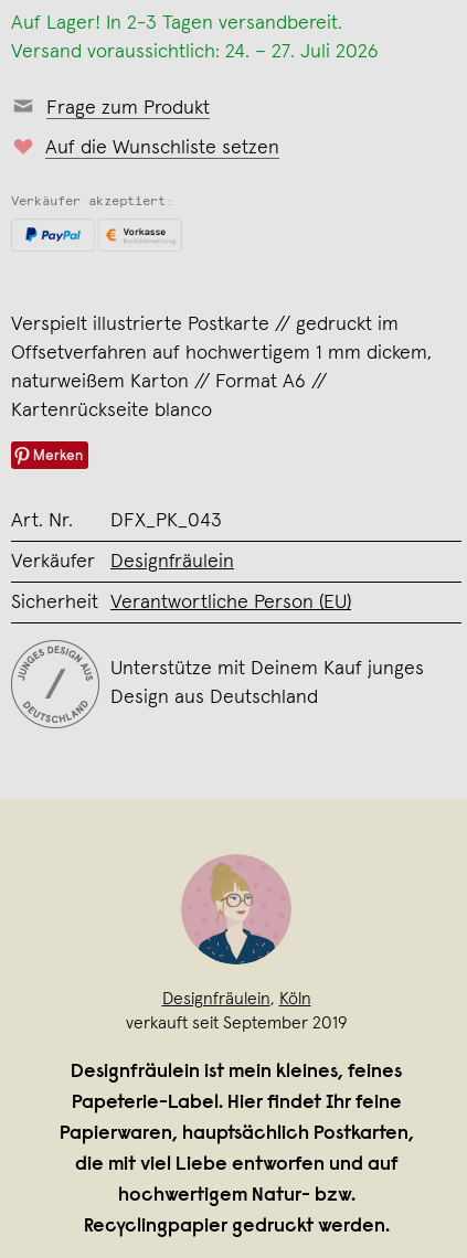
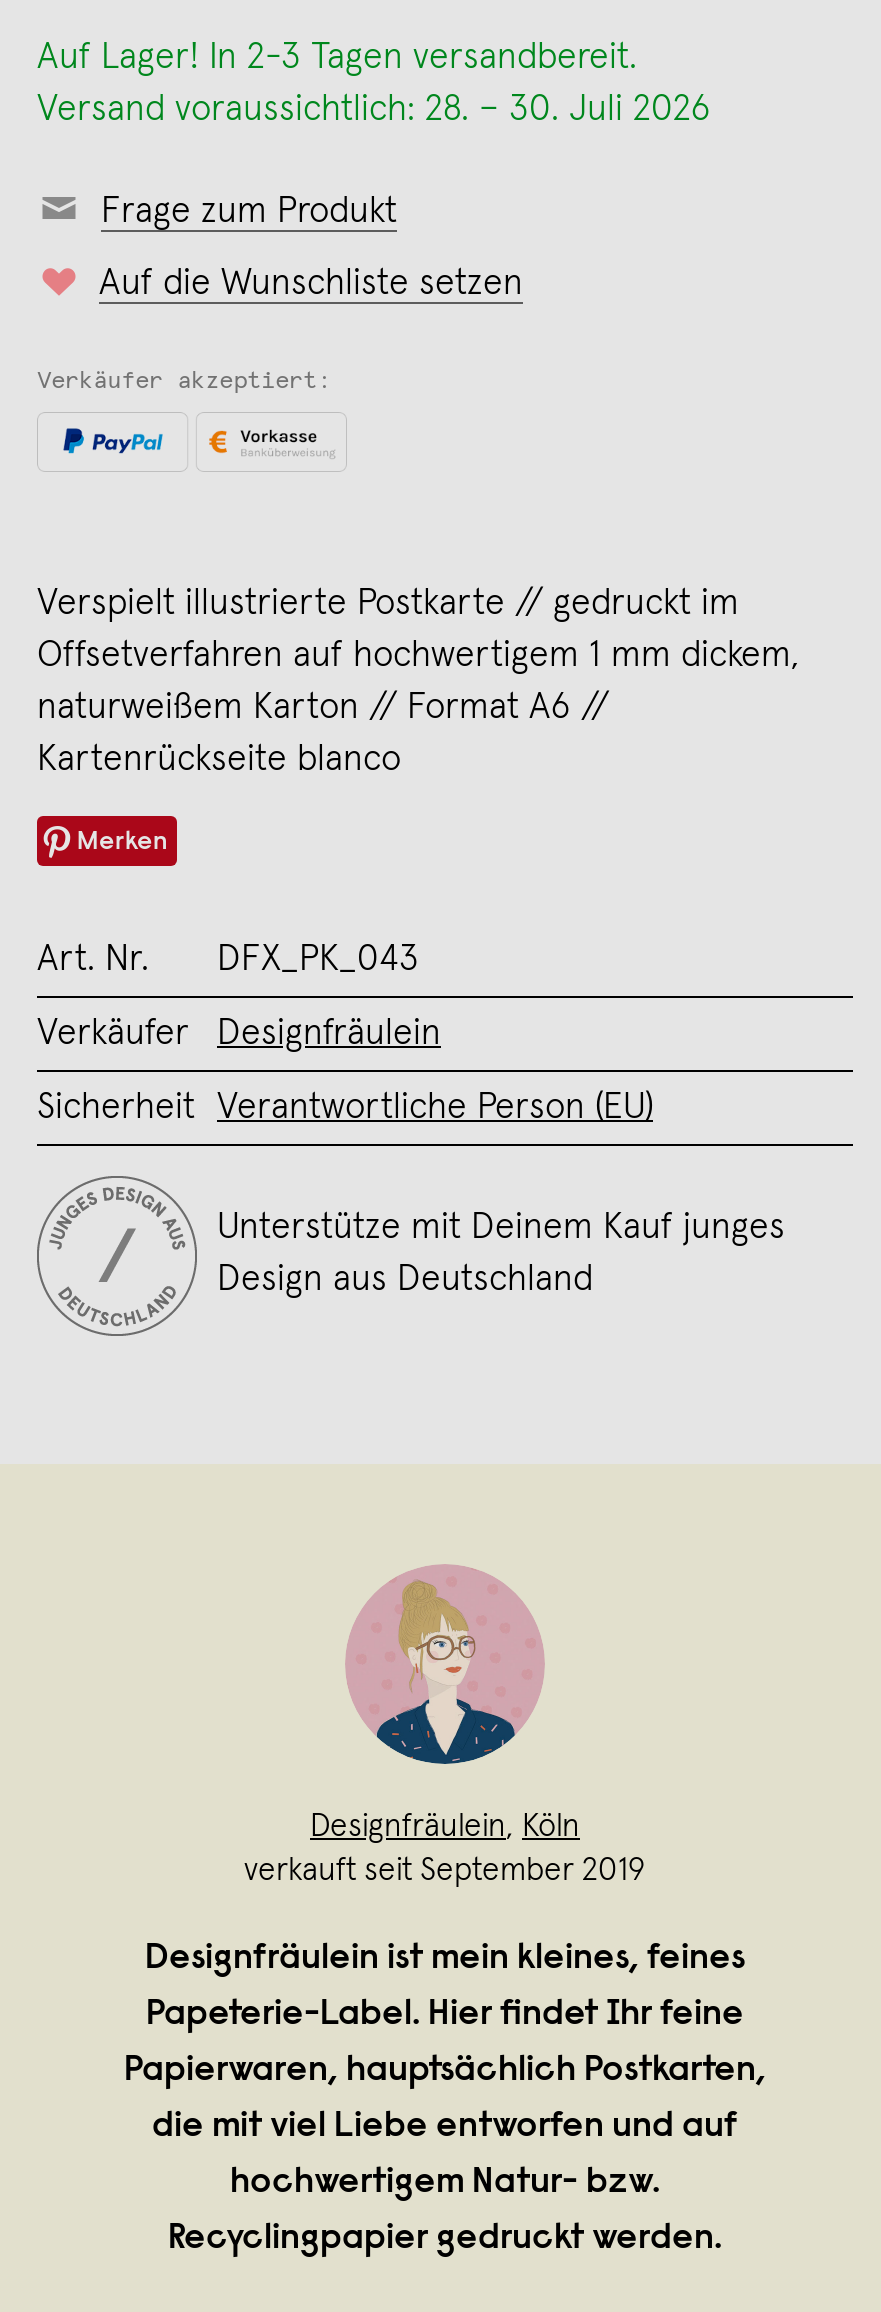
[11,42,379,62] Versand voraussichtlich: 24. – 27. Juli 2026 -> [37,92,711,128] Versand voraussichtlich: 28. – 30. Juli 2026

